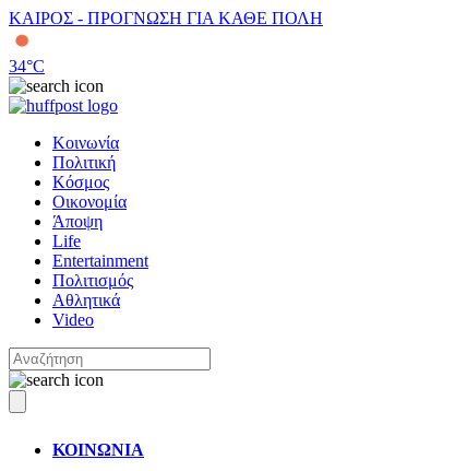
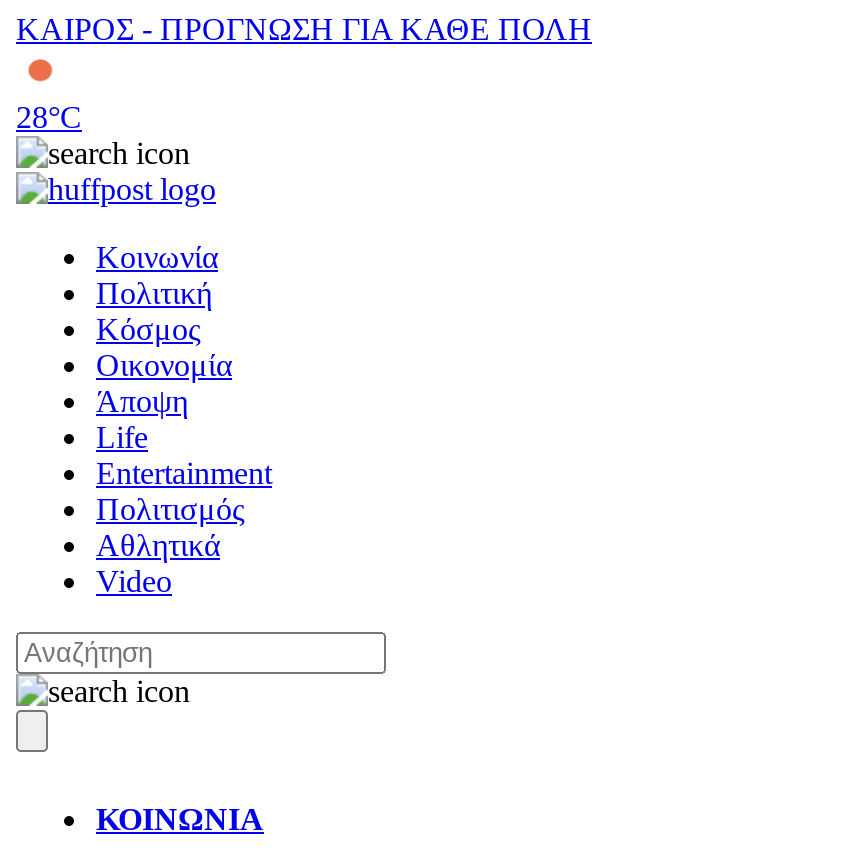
[9,57,45,75] 34°C -> [16,100,82,134] 28°C

